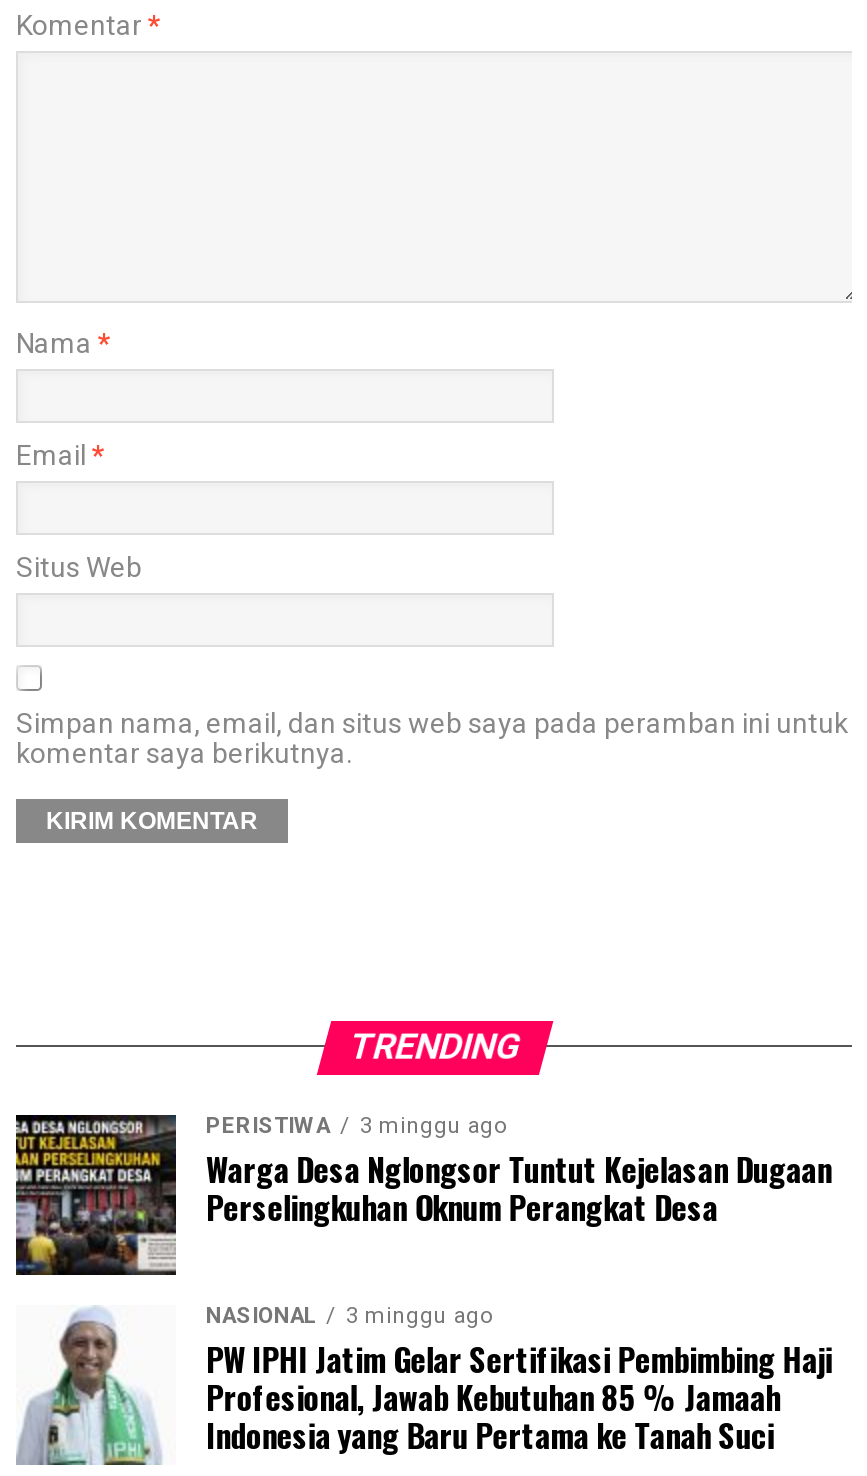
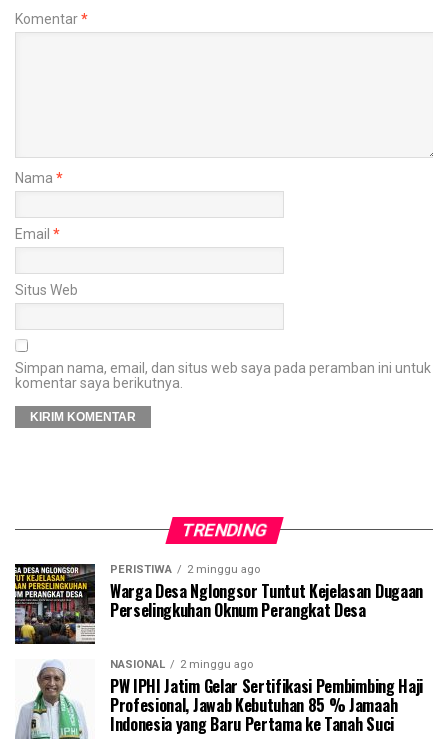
[206,1113,506,1139] PERISTIWA 3 minggu ago -> [110,563,260,576] PERISTIWA 2 minggu ago
[206,1303,492,1329] NASIONAL 3 minggu ago -> [110,658,253,671] NASIONAL 2 minggu ago

